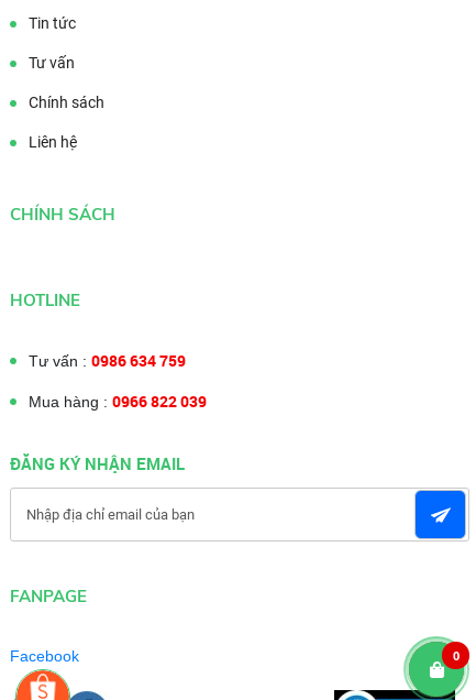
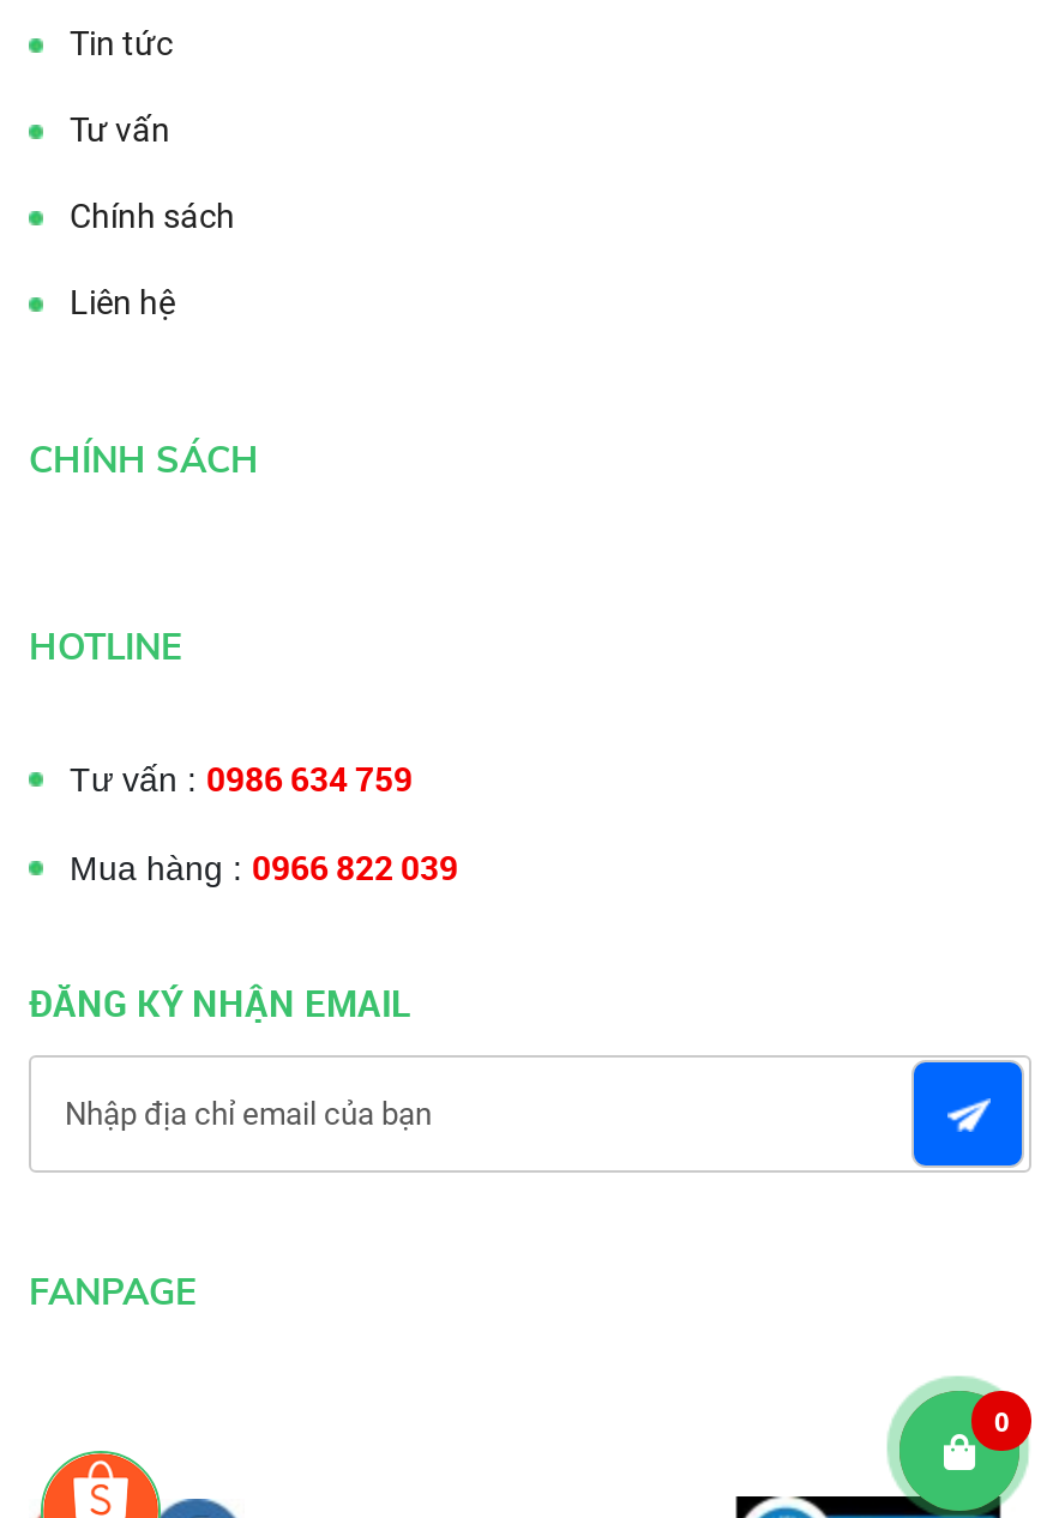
[10,647,79,665] Facebook -> none

